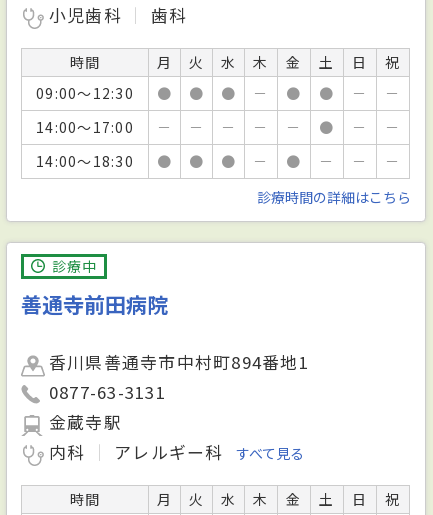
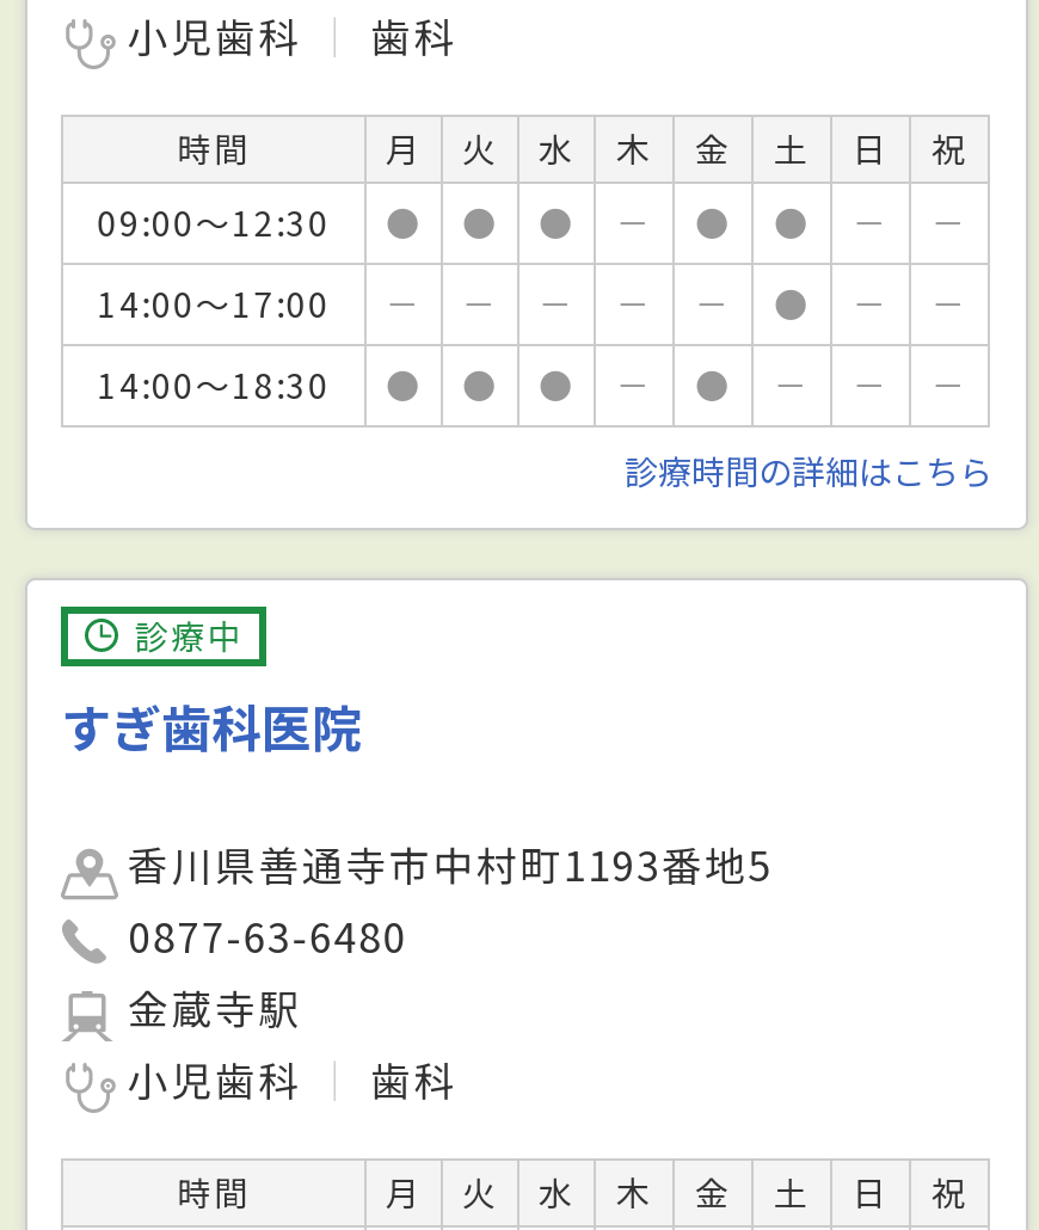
[21,289,168,319] 善通寺前田病院 -> [61,690,362,762] すぎ歯科医院
[49,350,309,404] 香川県善通寺市中村町894番地1 | 0877-63-3131 -> [128,836,773,965] 香川県善通寺市中村町1193番地5 | 0877-63-6480
[49,440,304,464] 内科 | アレルギー科 | すべて見る -> [128,1052,458,1109] 小児歯科 | 歯科

